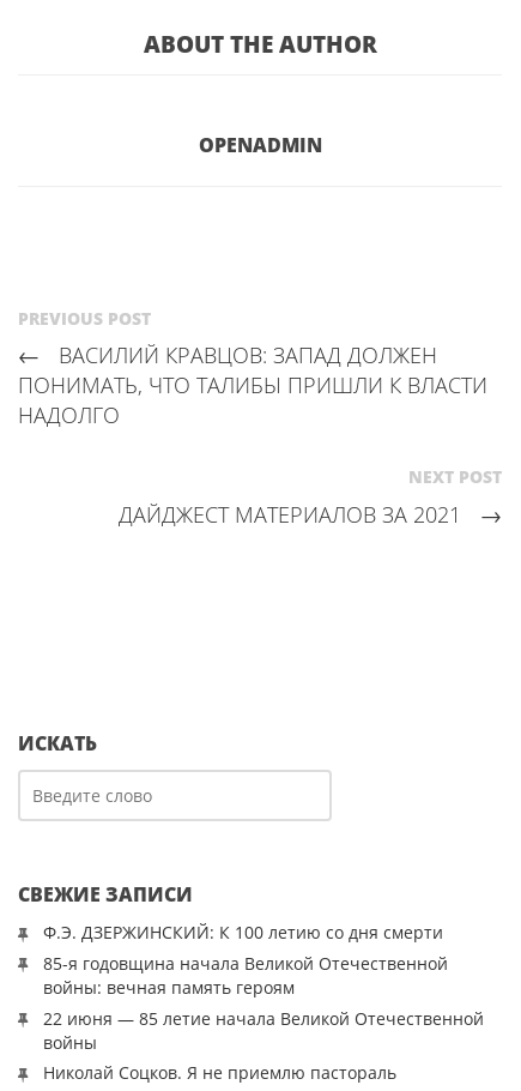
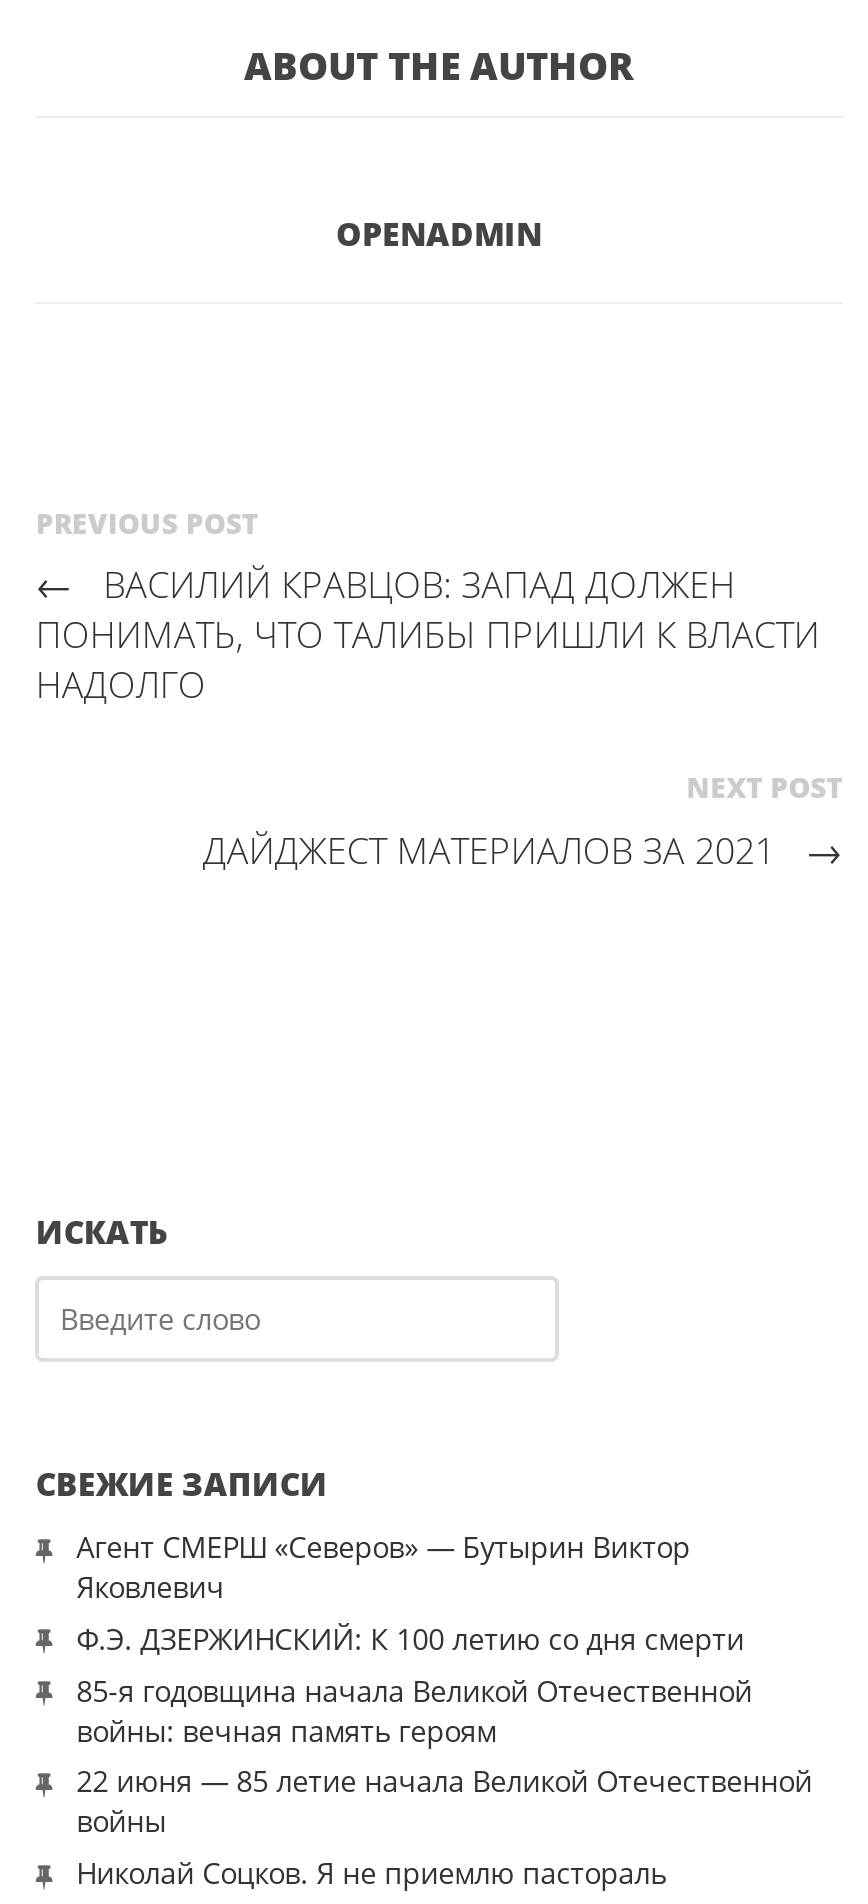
none -> [76,1528,690,1606] Агент СМЕРШ «Северов» — Бутырин Виктор | Яковлевич

